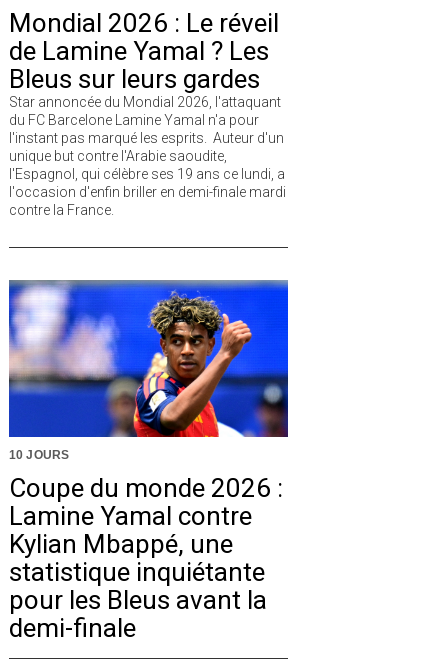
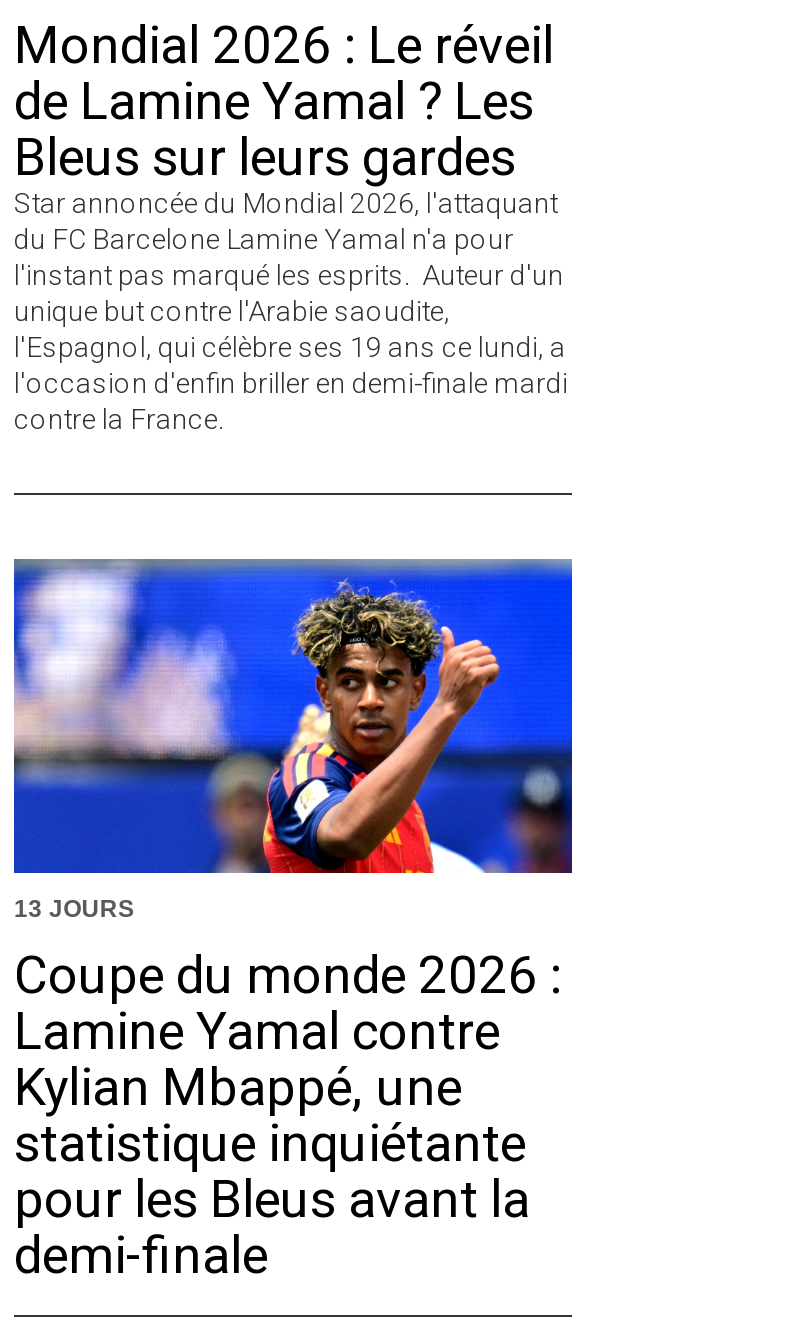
[9,448,69,462] 10 JOURS -> [14,895,134,923] 13 JOURS

